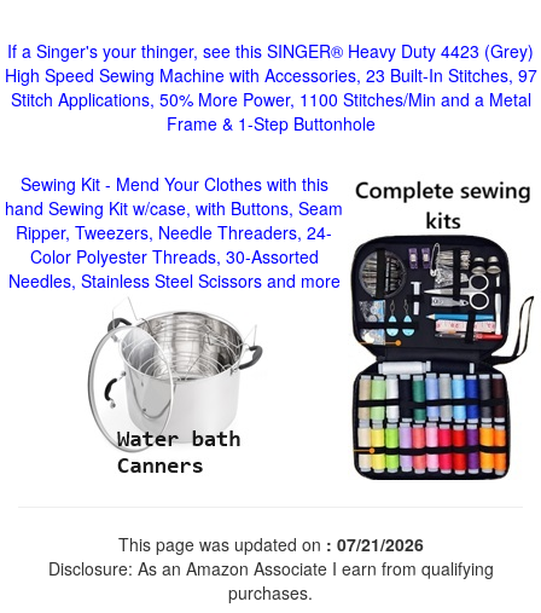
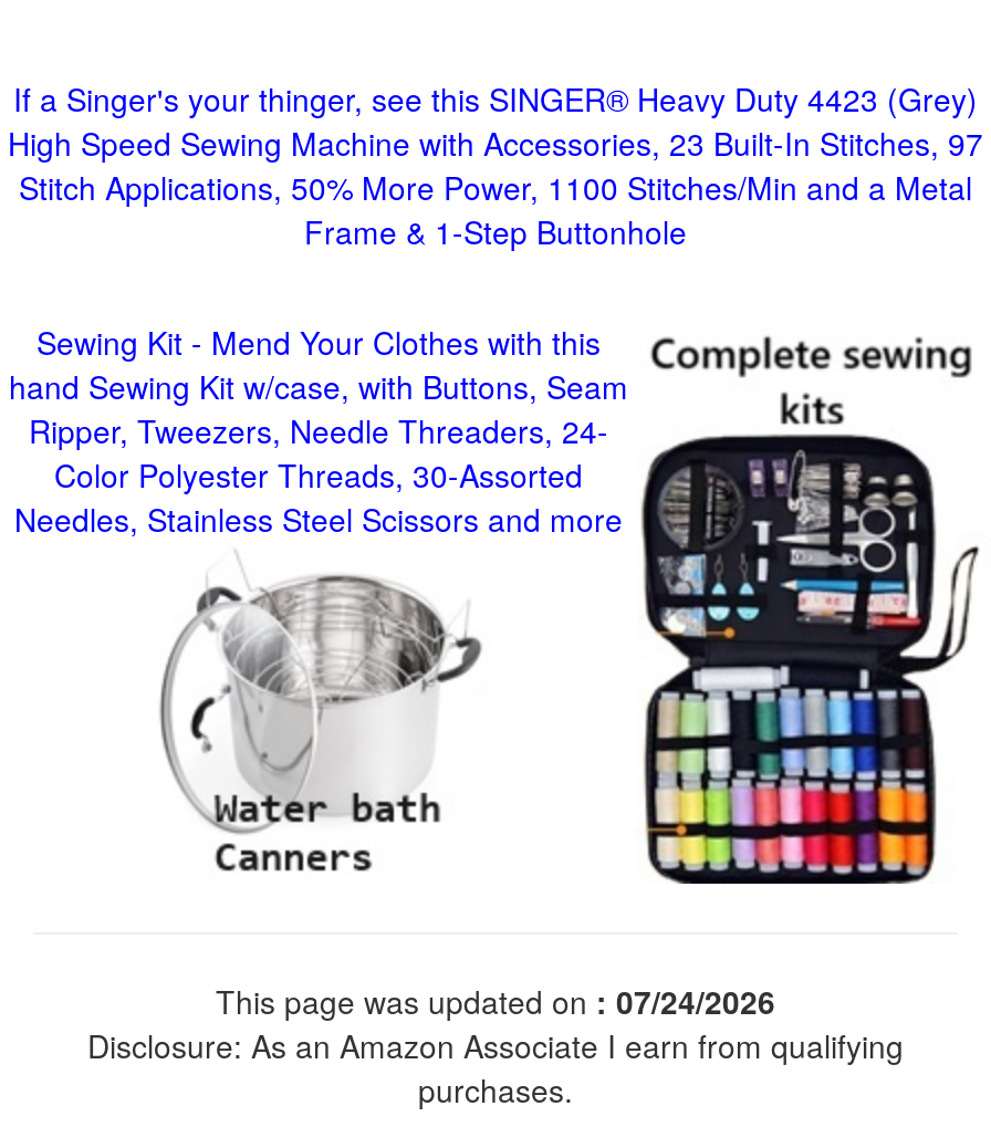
[118,532,423,556] This page was updated on: 07/21/2026 -> [216,979,775,1023] This page was updated on: 07/24/2026

